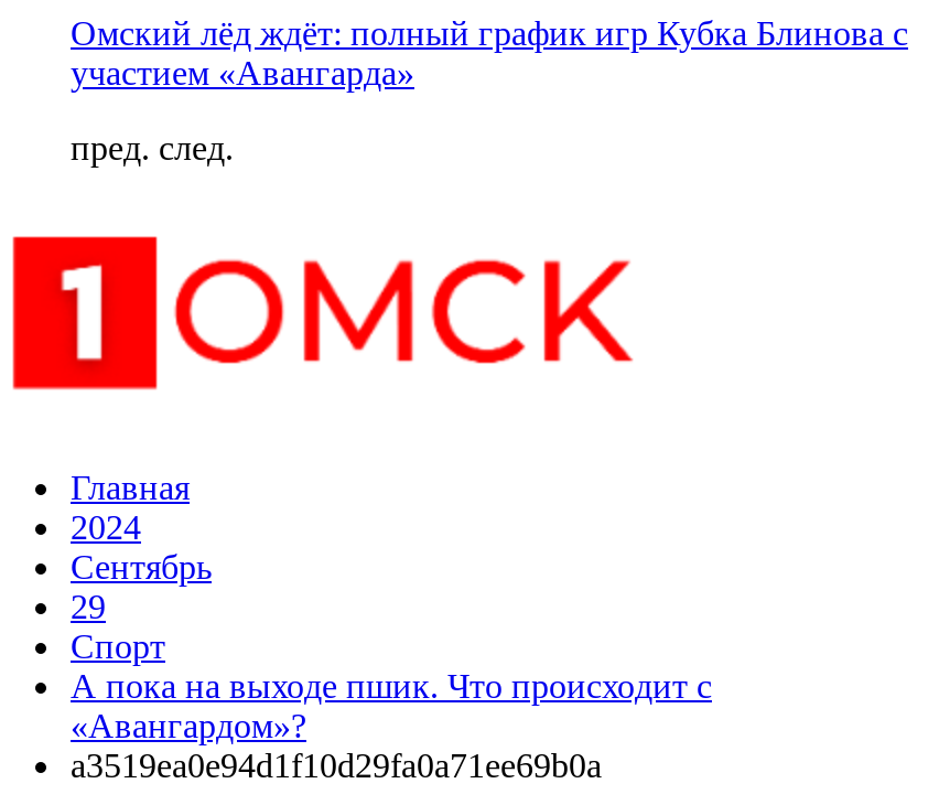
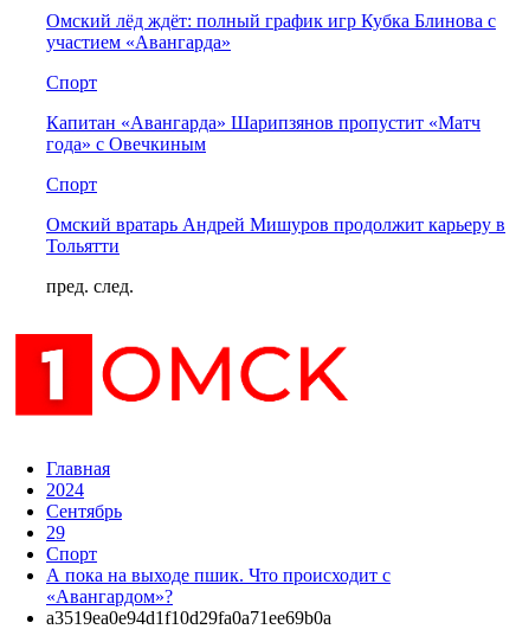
none -> [46,72,505,256] Спорт | Капитан «Авангарда» Шарипзянов пропустит «Матч | года» с Овечкиным | Спорт | Омский вратарь Андрей Мишуров продолжит карьеру в | Тольятти

